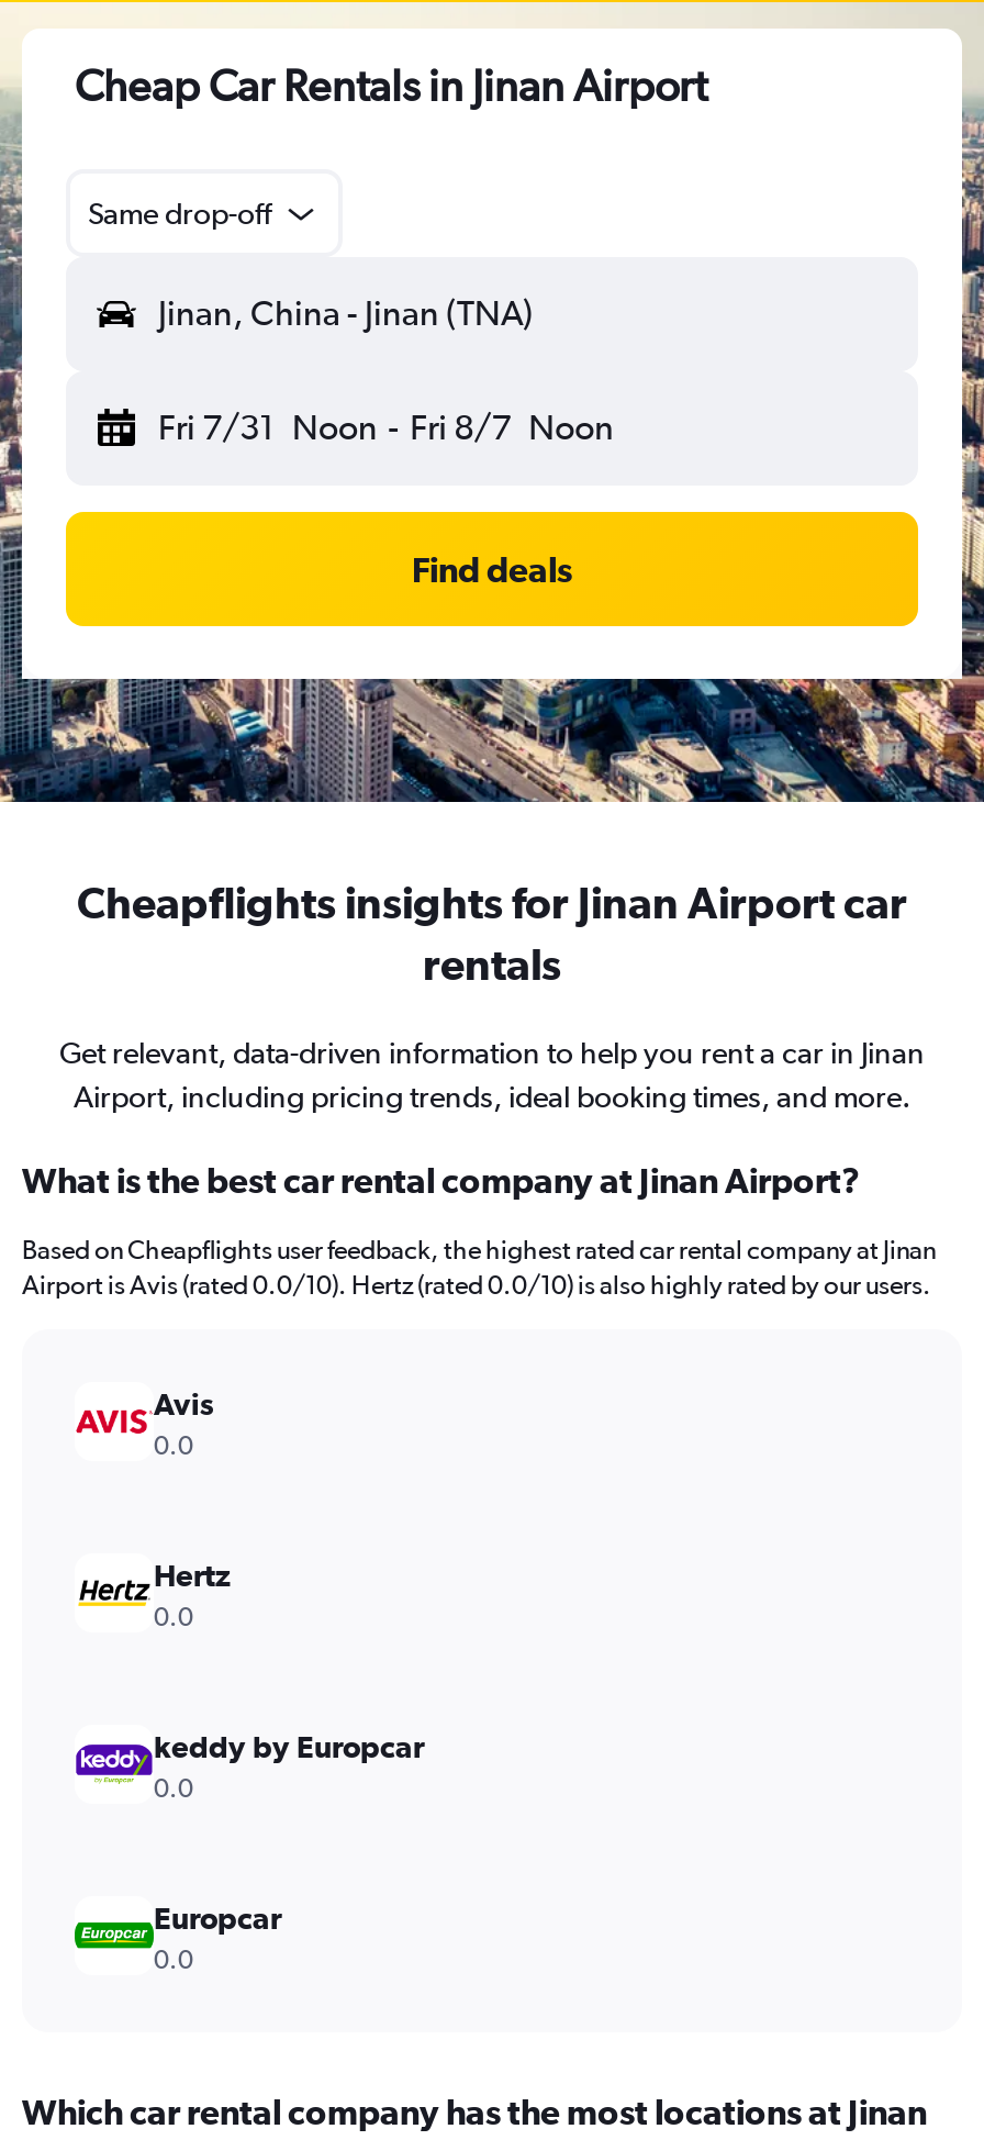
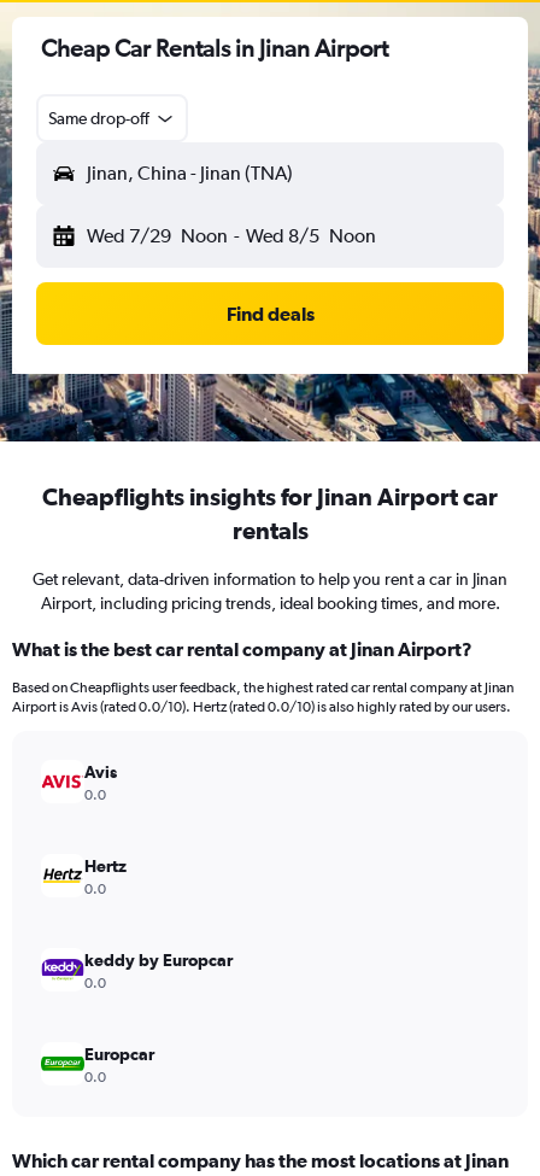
[158,406,614,448] Fri 7/31 Noon - Fri 8/7 Noon -> [87,224,376,247] Wed 7/29 Noon - Wed 8/5 Noon

